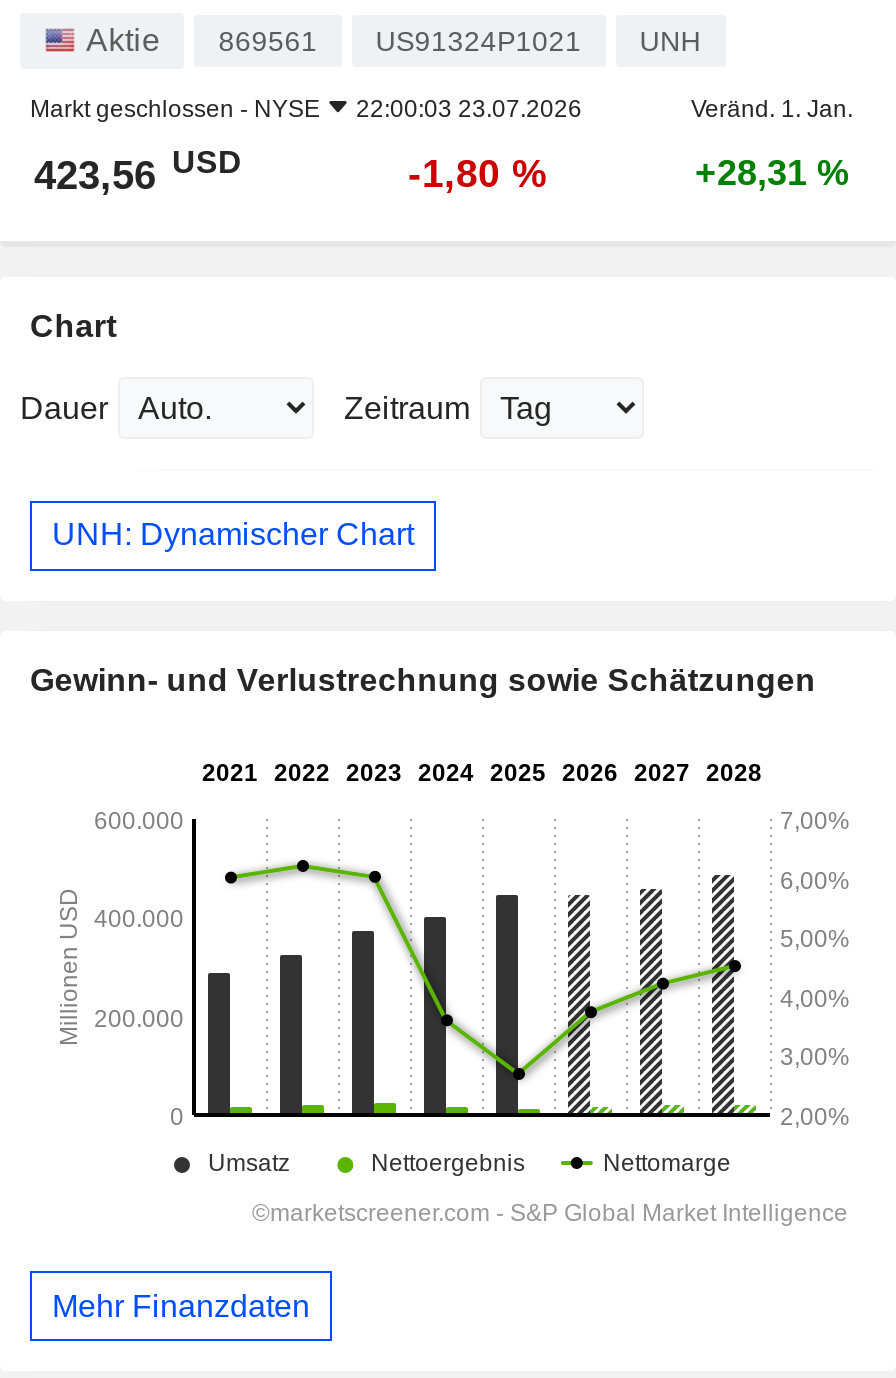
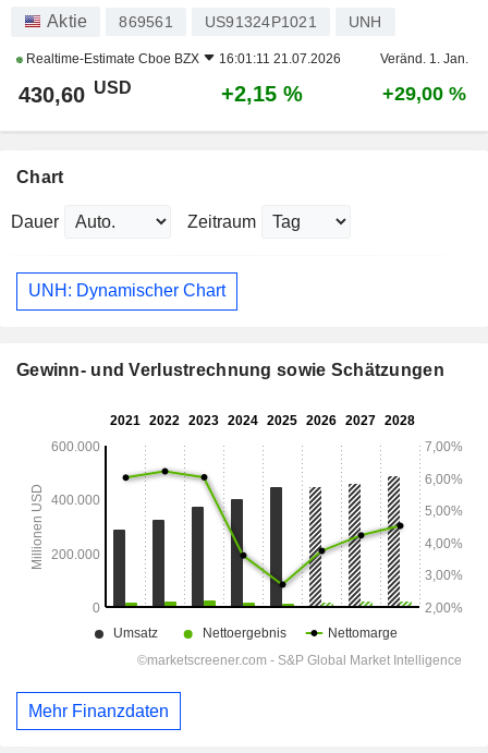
[30,95,582,123] Markt geschlossen - NYSE | 22:00:03 23.07.2026 -> [23,51,341,66] Realtime-Estimate Cboe BZX | 16:01:11 21.07.2026
[34,146,242,197] 423,56 USD -> [19,79,132,107] 430,60 USD
[408,151,548,195] -1,80 % -> [221,82,303,105] +2,15 %
[695,153,849,193] +28,31 % -> [382,83,466,104] +29,00 %

